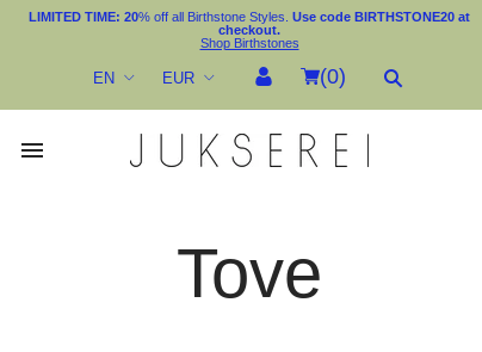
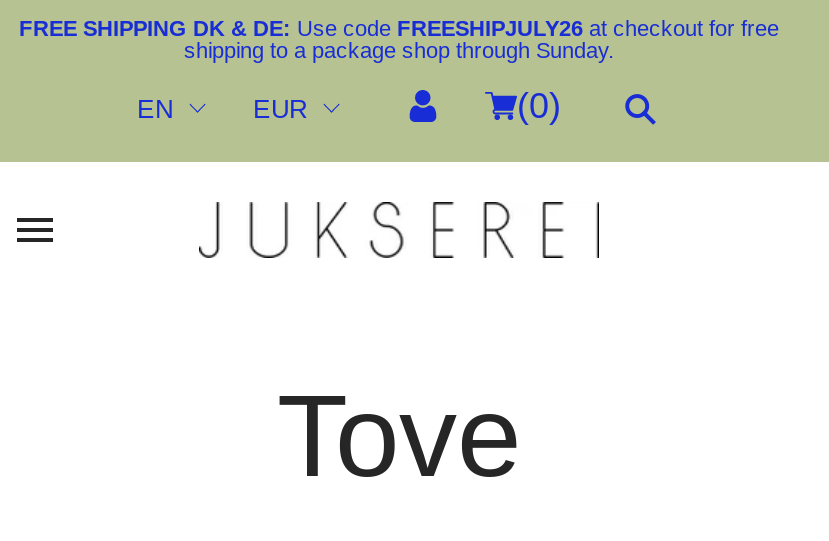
[29,10,470,50] LIMITED TIME: 20% off all Birthstone Styles. Use code BIRTHSTONE20 at | checkout. | Shop Birthstones -> [19,16,779,62] FREE SHIPPING DK & DE: Use code FREESHIPJULY26 at checkout for free | shipping to a package shop through Sunday.

